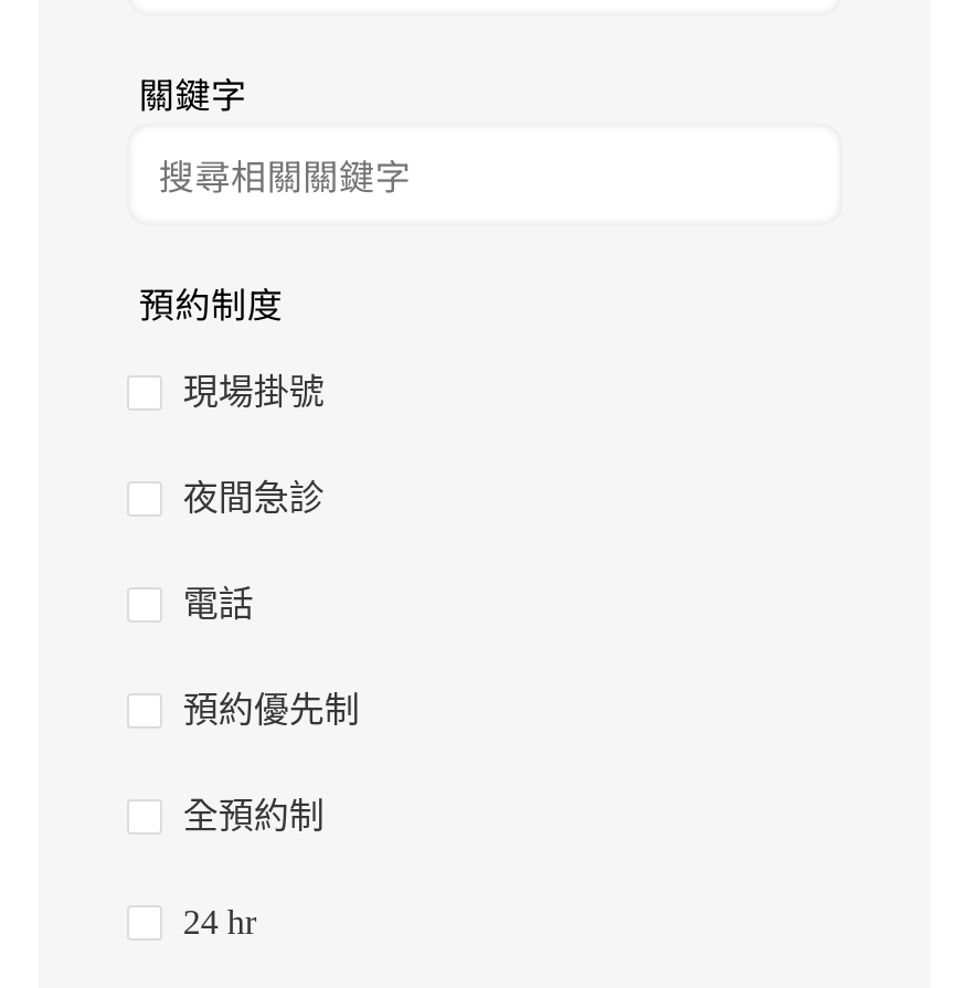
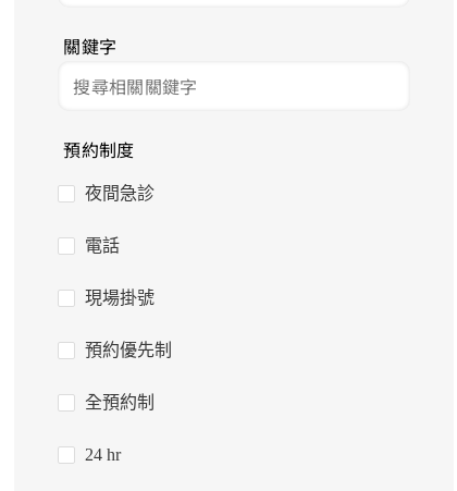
moved [183,373,324,411] -> [85,289,155,307]: 現場掛號
moved [183,479,324,623] -> [85,184,155,255]: 夜間急診 | 電話

